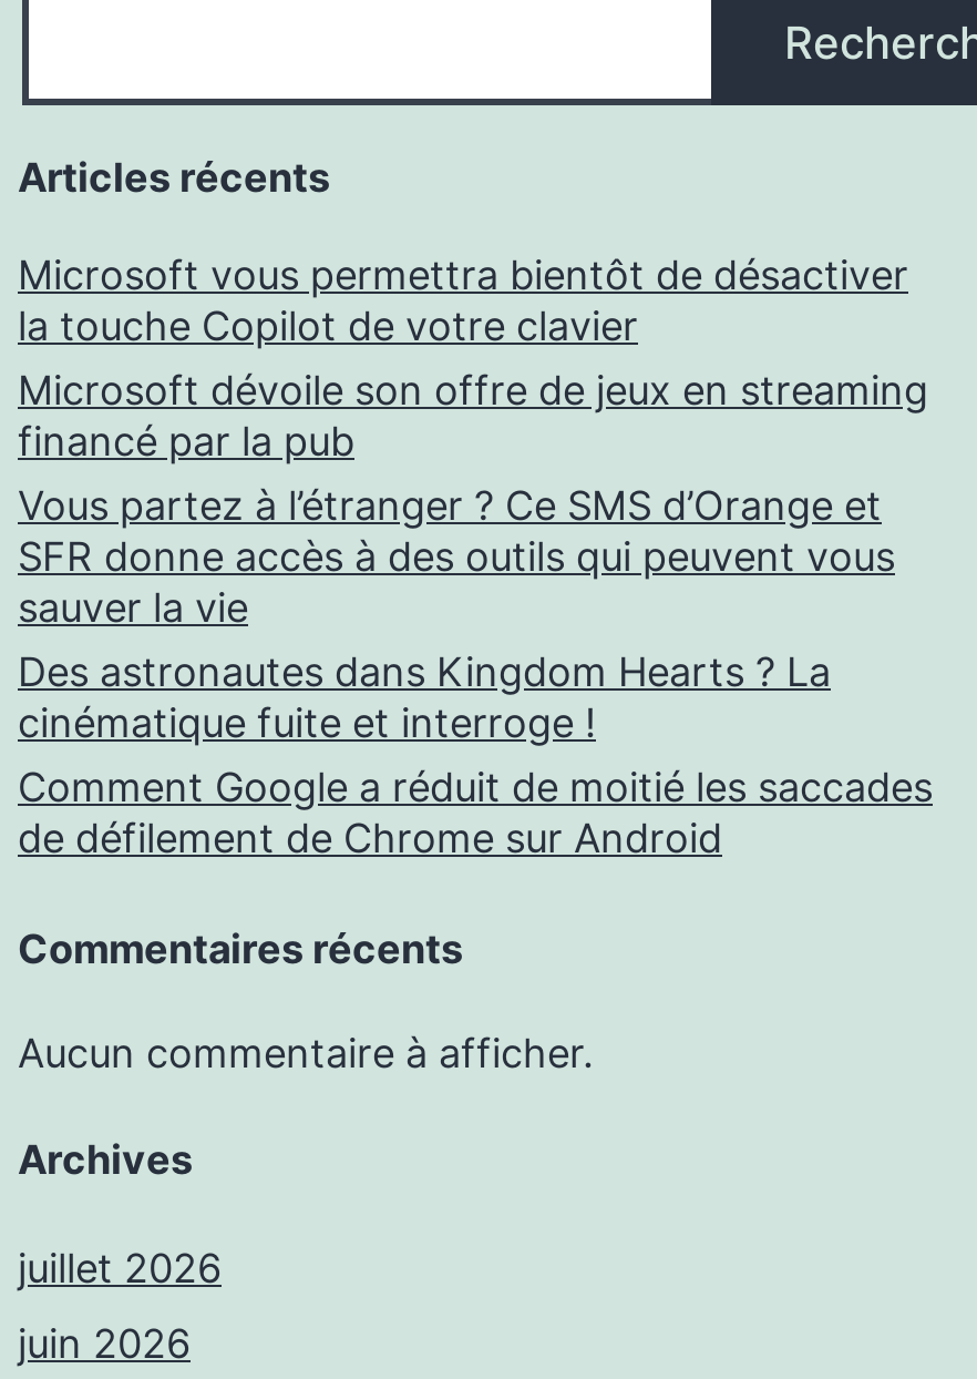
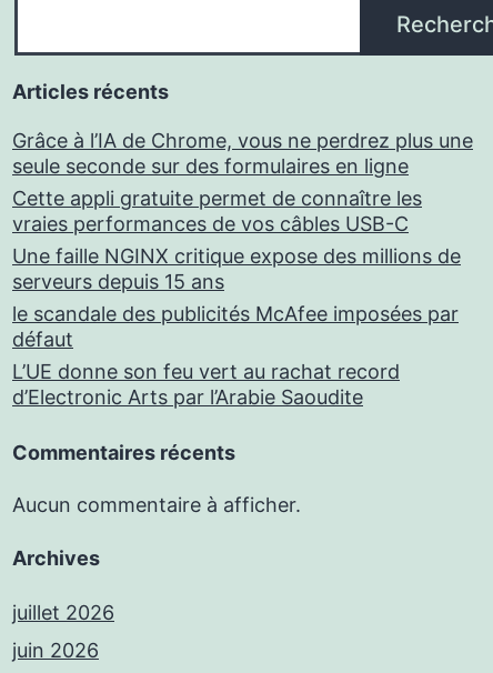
[18,251,933,861] Microsoft vous permettra bientôt de désactiver | la touche Copilot de votre clavier | Microsoft dévoile son offre de jeux en streaming | financé par la pub | Vous partez à l’étranger ? Ce SMS d’Orange et | SFR donne accès à des outils qui peuvent vous | sauver la vie | Des astronautes dans Kingdom Hearts ? La | cinématique fuite et interroge ! | Comment Google a réduit de moitié les saccades | de défilement de Chrome sur Android -> [12,129,473,408] Grâce à l’IA de Chrome, vous ne perdrez plus une | seule seconde sur des formulaires en ligne | Cette appli gratuite permet de connaître les | vraies performances de vos câbles USB-C | Une faille NGINX critique expose des millions de | serveurs depuis 15 ans | le scandale des publicités McAfee imposées par | défaut | L’UE donne son feu vert au rachat record | d’Electronic Arts par l’Arabie Saoudite

